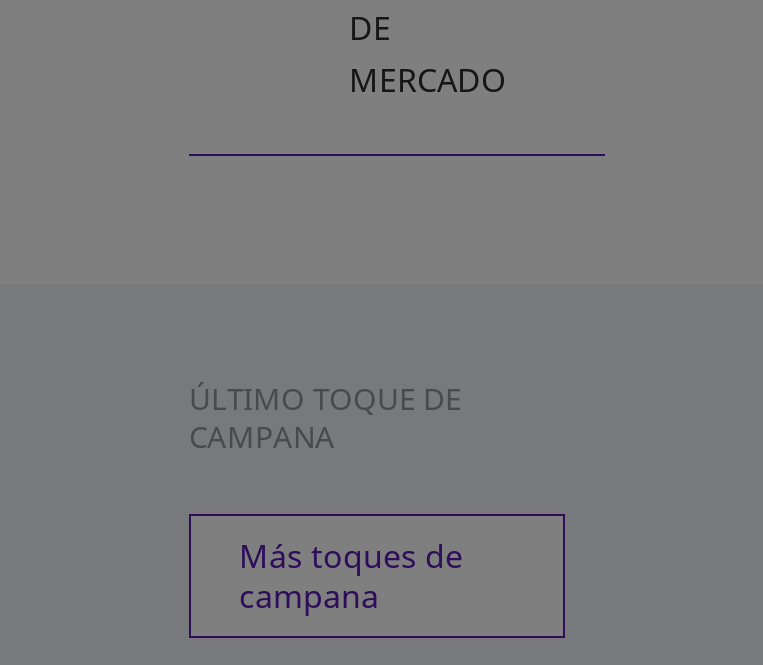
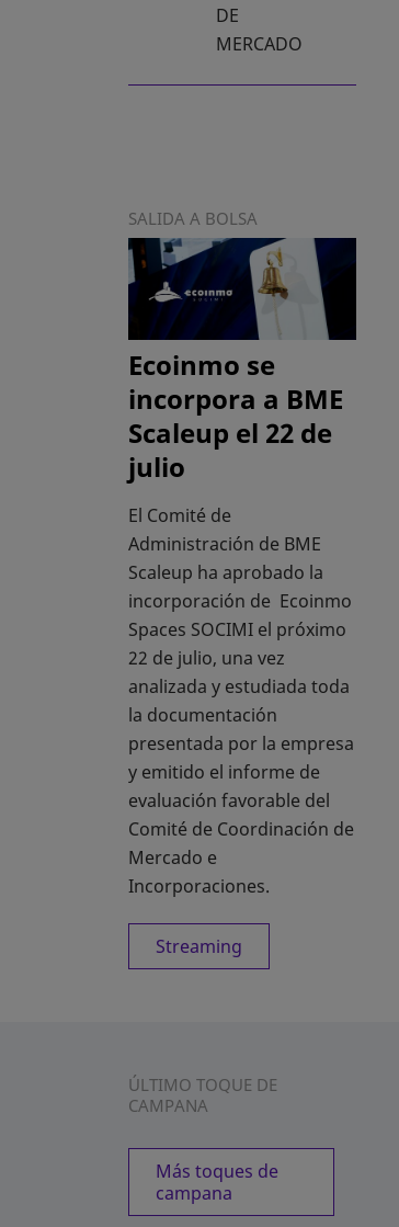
none -> [127,237,357,959] [image] | Ecoinmo se | incorpora a BME | Scaleup el 22 de | julio | El Comité de | Administración de BME | Scaleup ha aprobado la | incorporación de Ecoinmo | Spaces SOCIMI el próximo | 22 de julio, una vez | analizada y estudiada toda | la documentación | presentada por la empresa | y emitido el informe de | evaluación favorable del | Comité de Coordinación de | Mercado e | Incorporaciones. | Streaming
none -> [128,207,258,229] SALIDA A BOLSA

